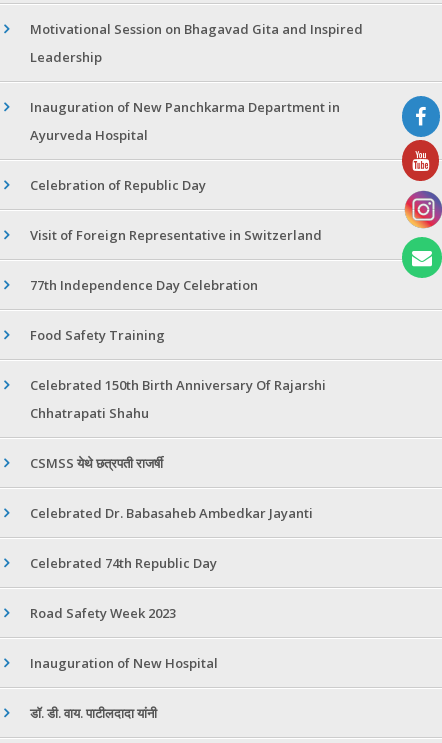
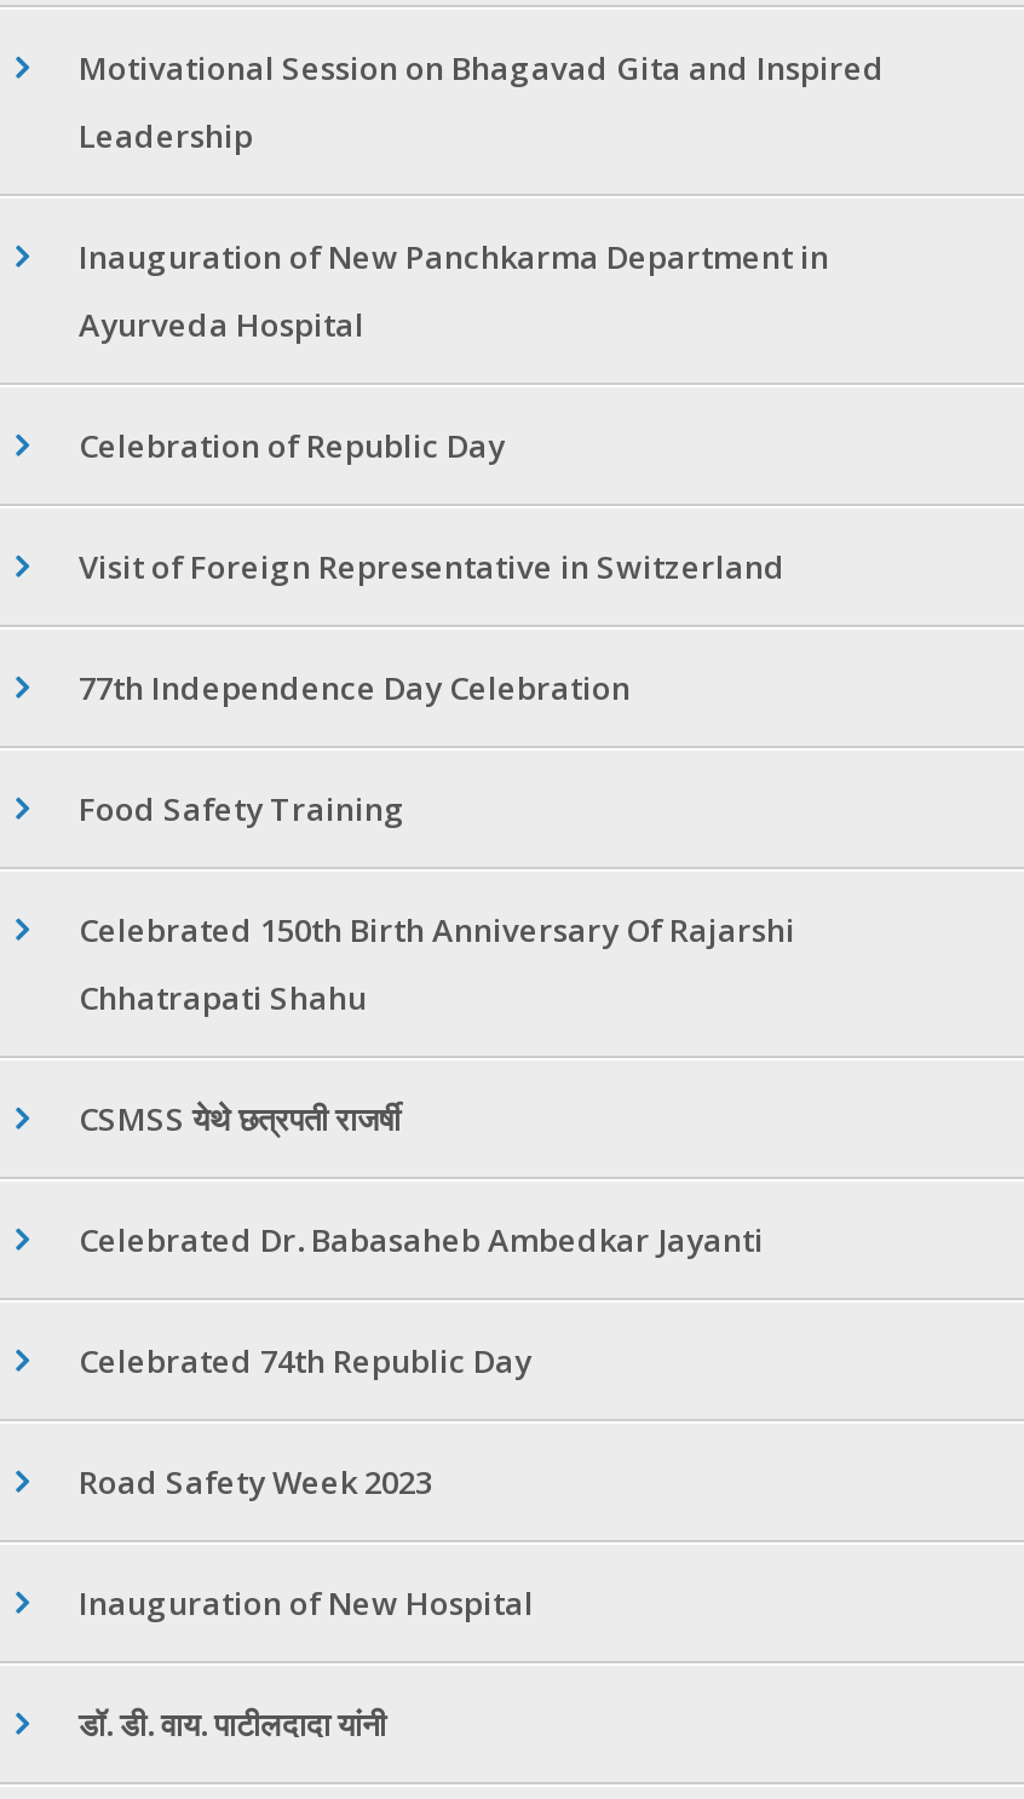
[401,95,439,182] [image] -> none
[404,190,439,229] [image] -> none
[401,236,439,279] [image] -> none

